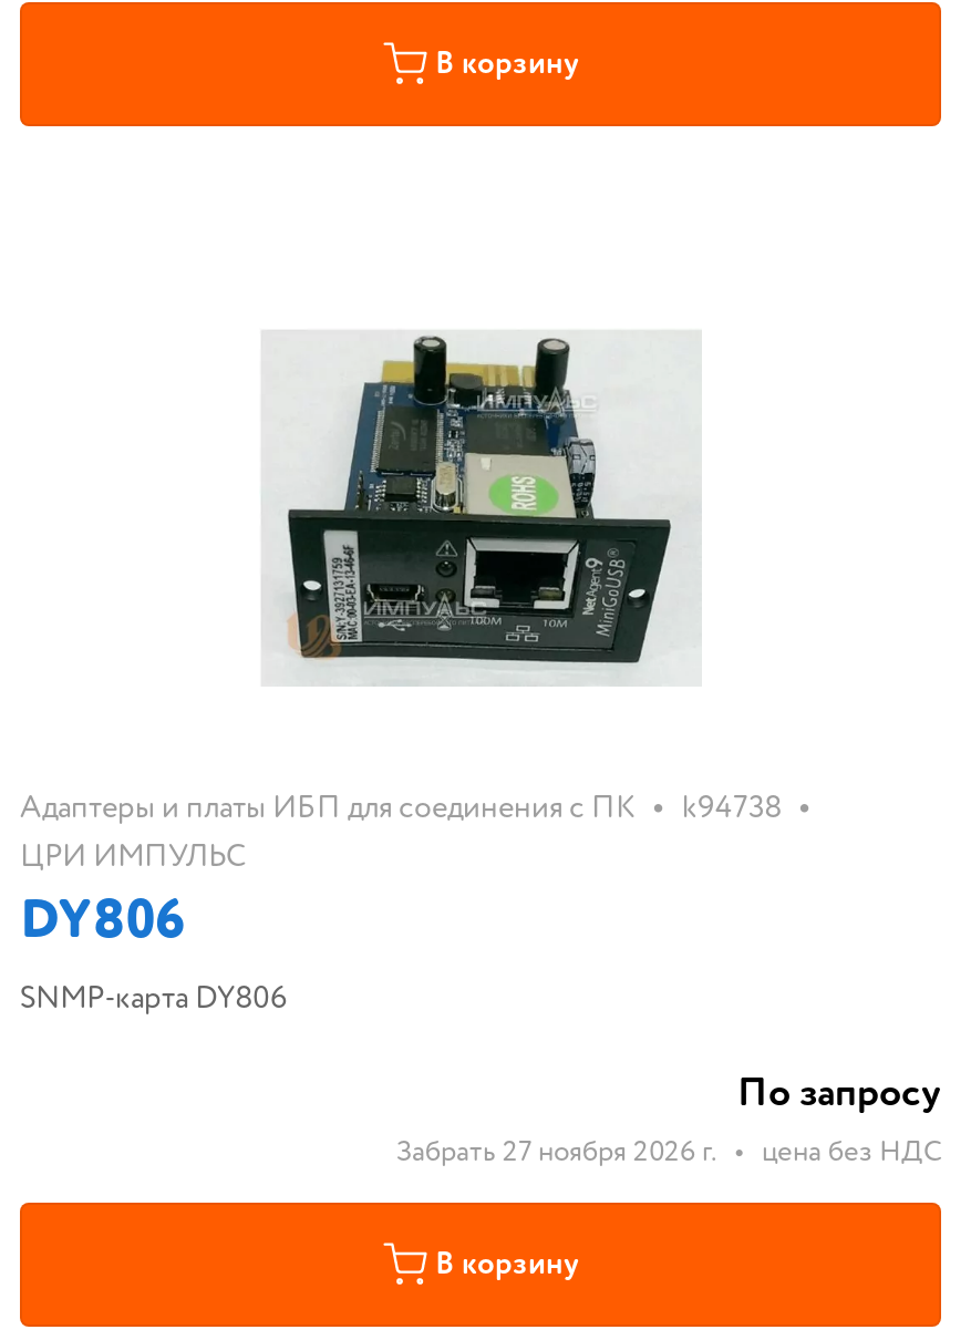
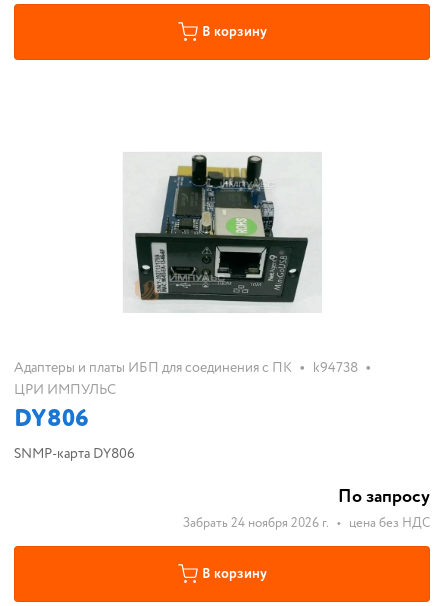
[396,1132,941,1174] Забрать 27 ноября 2026 г. • цена без НДС -> [183,514,430,533] Забрать 24 ноября 2026 г. • цена без НДС

